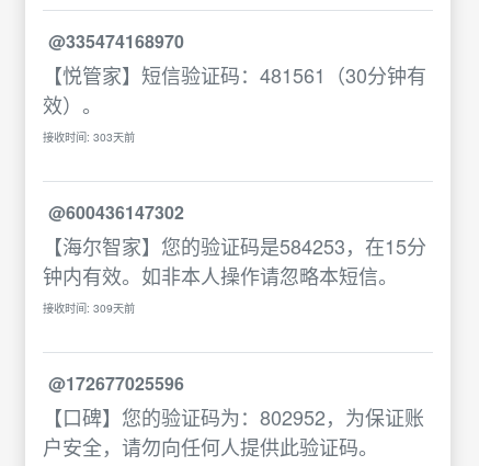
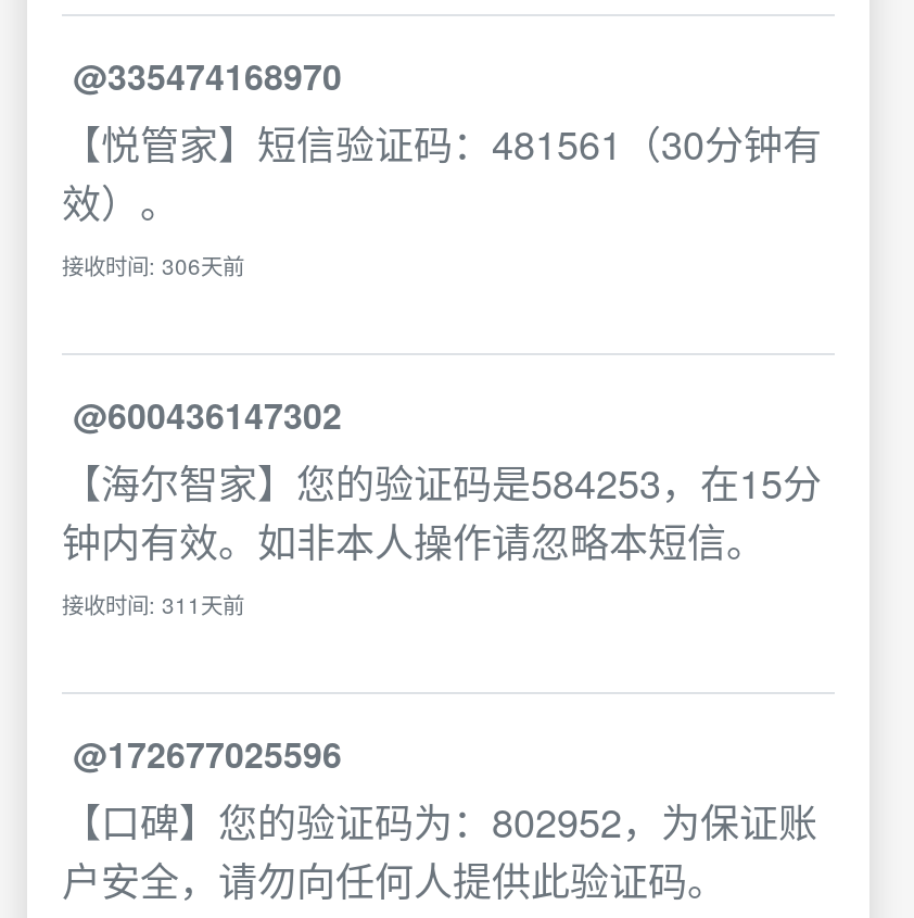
[43,128,135,145] 接收时间: 303天前 -> [62,249,244,281] 接收时间: 306天前
[43,299,135,316] 接收时间: 309天前 -> [62,588,244,620] 接收时间: 311天前

